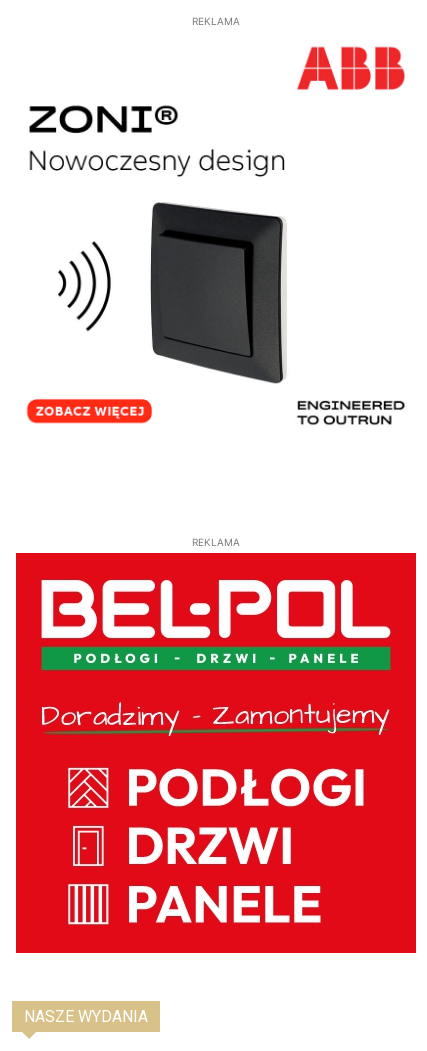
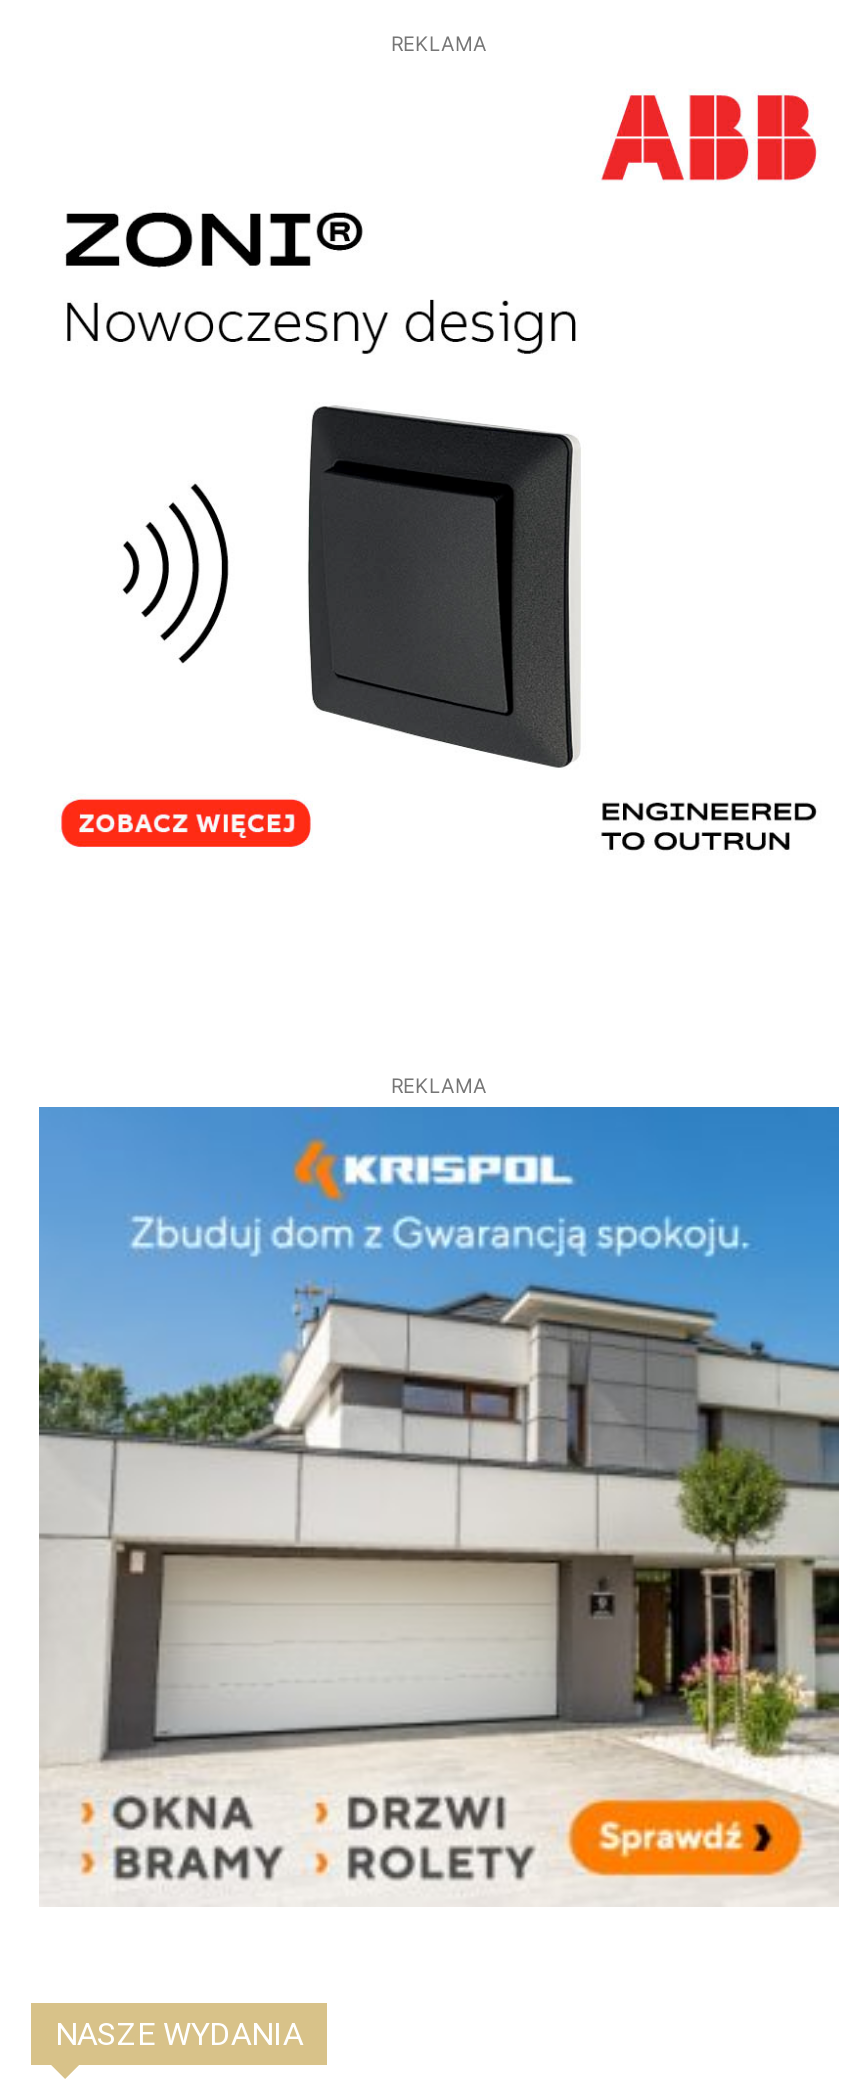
[15,552,417,954] [image] -> [37,1105,841,1907] [image]

